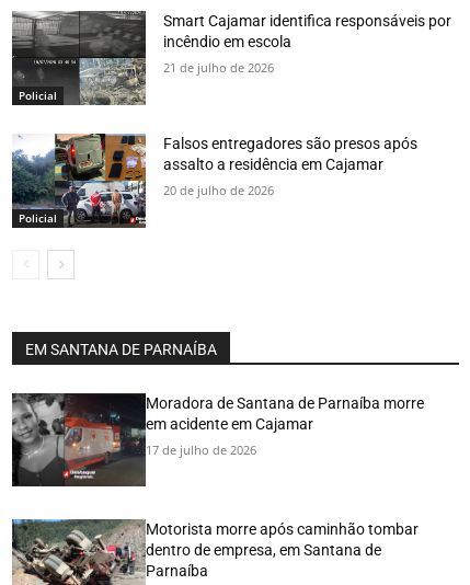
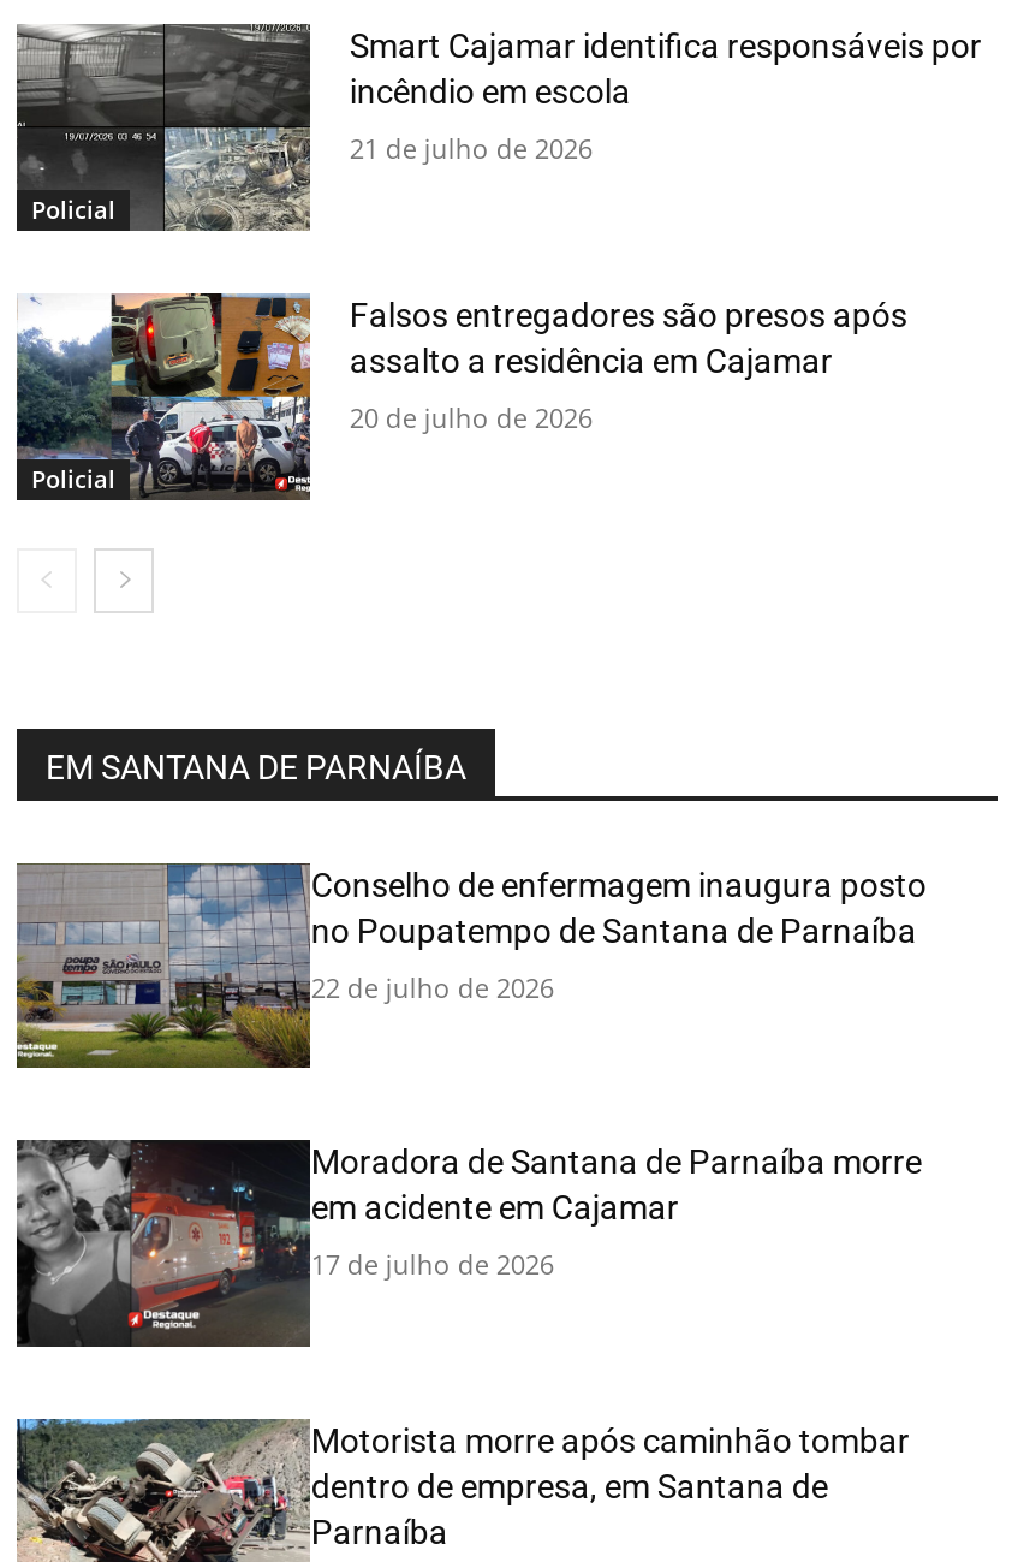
none -> [14,861,926,1070] [image] | Conselho de enfermagem inaugura posto | no Poupatempo de Santana de Parnaíba | 22 de julho de 2026

